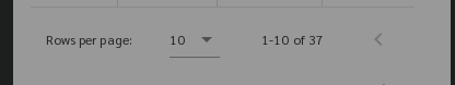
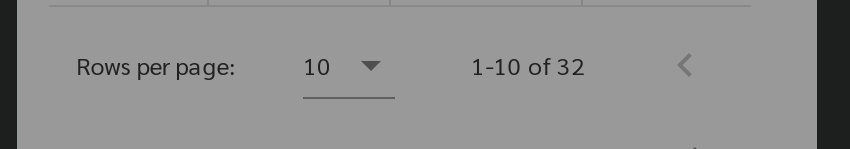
[261,30,324,48] 1-10 of 37 -> [471,49,585,81] 1-10 of 32

